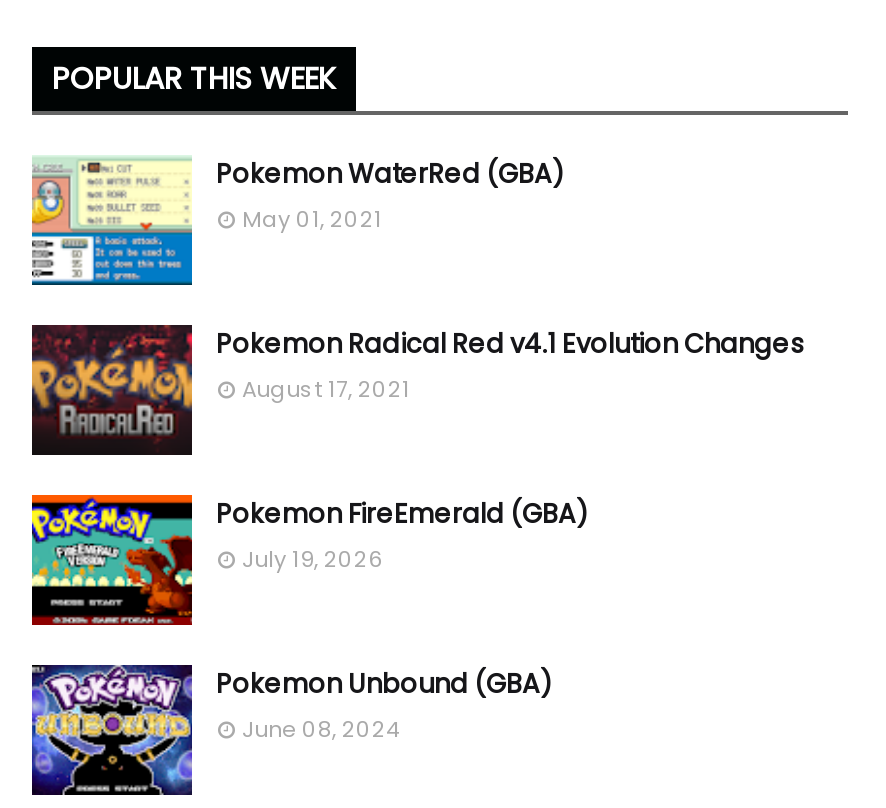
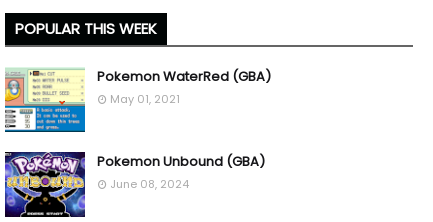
[30,325,804,576] [image] | Pokemon Radical Red v4.1 Evolution Changes | August 17, 2021 | Pokemon FireEmerald (GBA) | July 19, 2026 -> none
[30,493,194,627] [image] -> none

